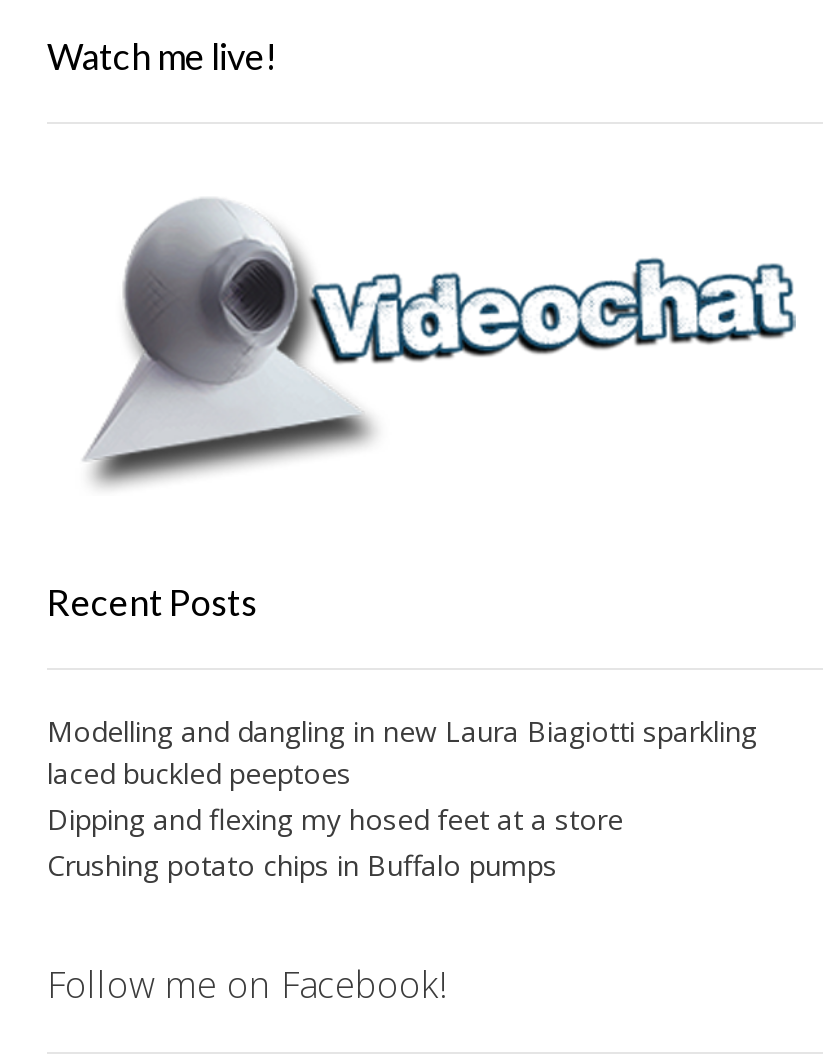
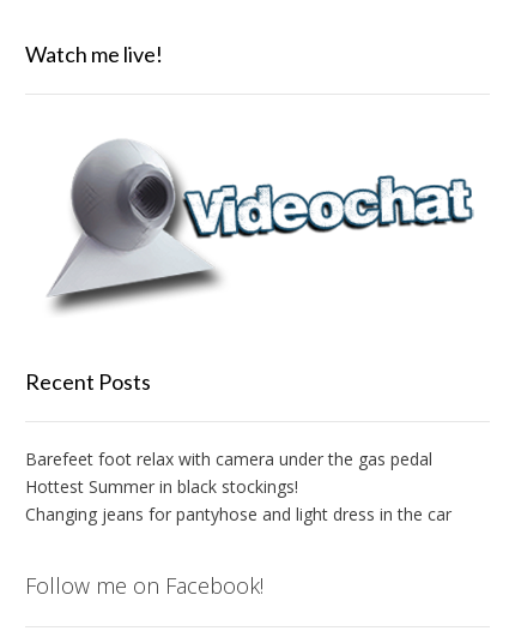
[47,713,757,885] Modelling and dangling in new Laura Biagiotti sparkling | laced buckled peeptoes | Dipping and flexing my hosed feet at a store | Crushing potato chips in Buffalo pumps -> [25,448,452,526] Barefeet foot relax with camera under the gas pedal | Hottest Summer in black stockings! | Changing jeans for pantyhose and light dress in the car

